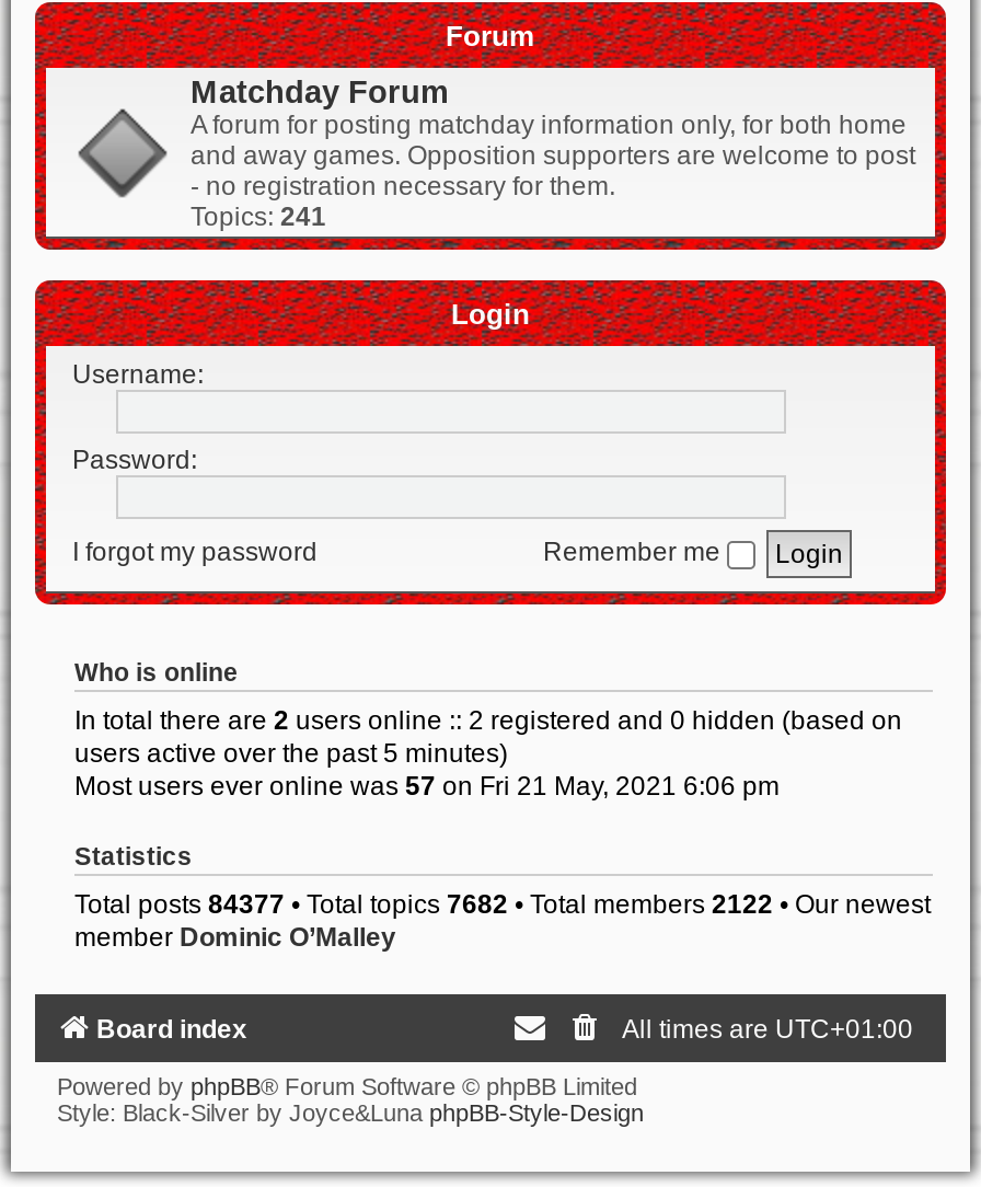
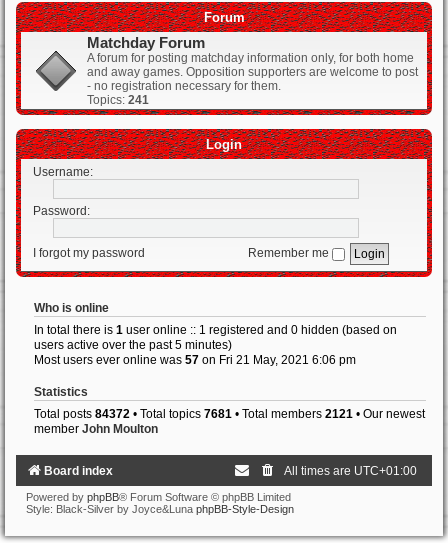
[74,705,902,735] In total there are 2 users online :: 2 registered and 0 hidden (based on -> [34,323,397,337] In total there is 1 user online :: 1 registered and 0 hidden (based on
[74,889,931,919] Total posts 84377 • Total topics 7682 • Total members 2122 • Our newest -> [34,407,425,421] Total posts 84372 • Total topics 7681 • Total members 2121 • Our newest
[74,922,396,952] member Dominic O’Malley -> [34,422,158,436] member John Moulton

